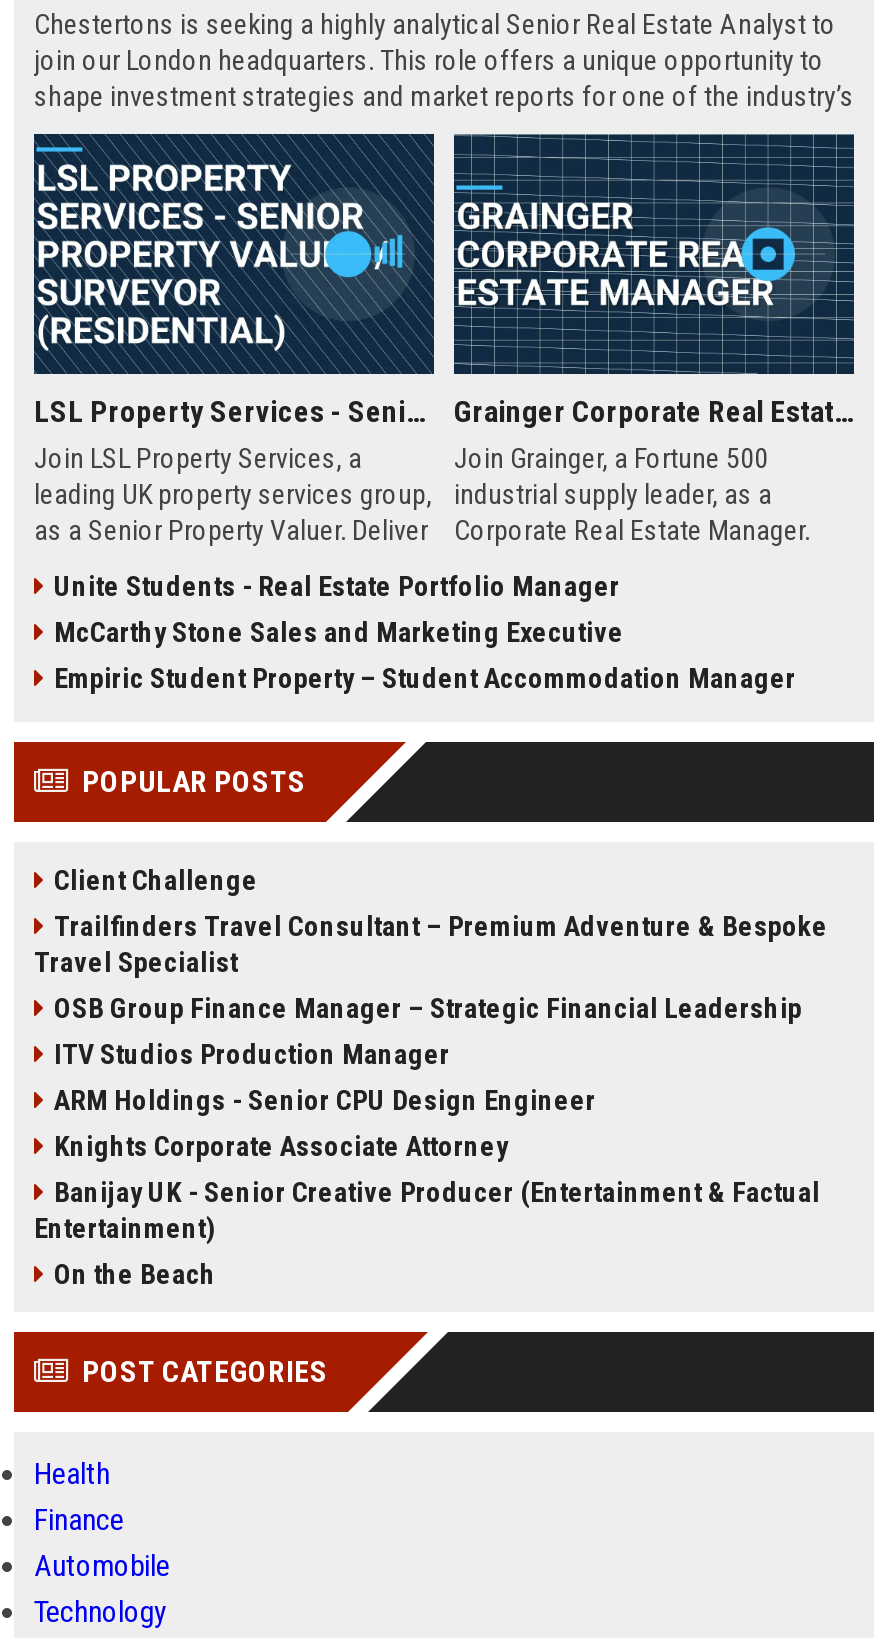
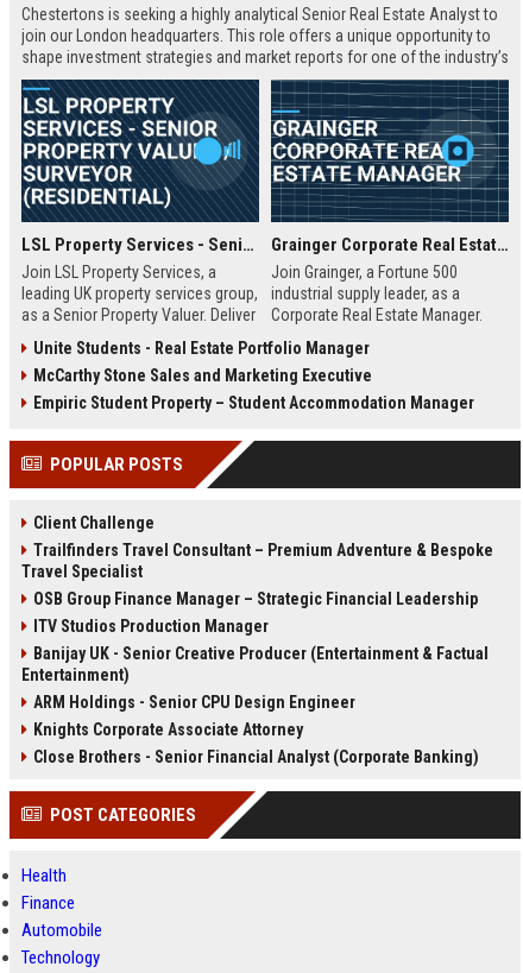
moved [54,1084,596,1162] -> [33,693,355,739]: ARM Holdings - Senior CPU Design Engineer | Knights Corporate Associate Attorney
moved [34,1176,820,1244] -> [21,644,489,684]: Banijay UK - Senior Creative Producer (Entertainment & Factual | Entertainment)
[54,1258,216,1290] On the Beach -> [33,747,479,766] Close Brothers - Senior Financial Analyst (Corporate Banking)

